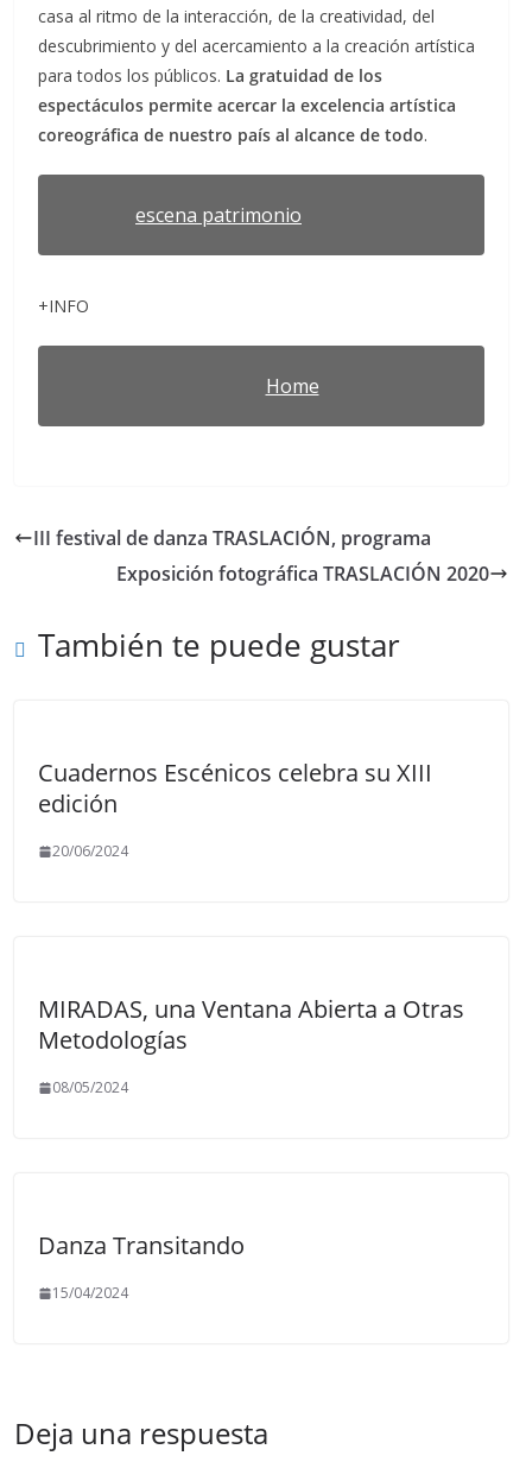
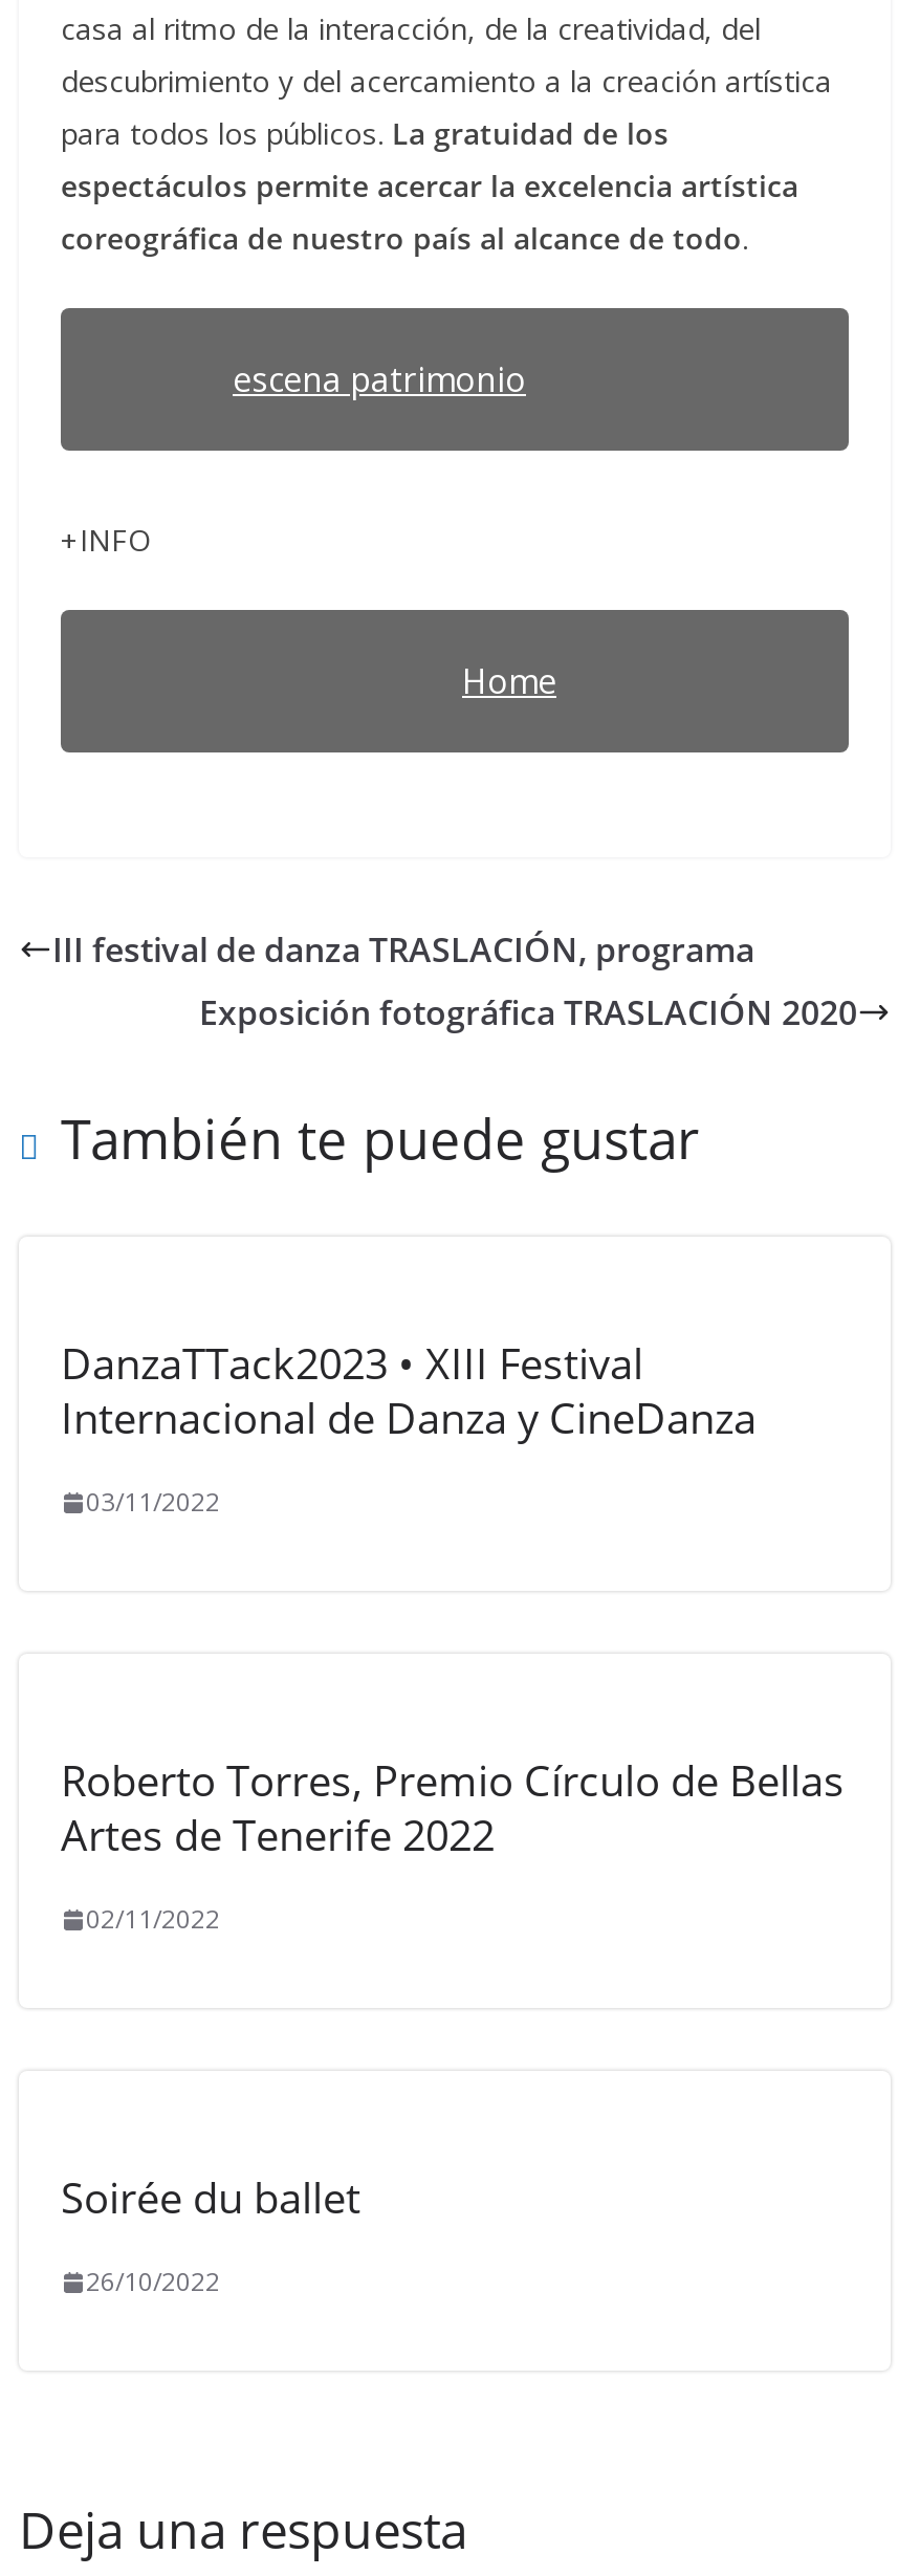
[38,757,432,819] Cuadernos Escénicos celebra su XIII | edición -> [61,1335,757,1446] DanzaTTack2023 • XIII Festival | Internacional de Danza y CineDanza
[52,841,128,861] 20/06/2024 -> [86,1484,220,1520] 03/11/2022
[38,993,464,1056] MIRADAS, una Ventana Abierta a Otras | Metodologías -> [61,1752,845,1863] Roberto Torres, Premio Círculo de Bellas | Artes de Tenerife 2022
[52,1077,128,1097] 08/05/2024 -> [86,1901,220,1937] 02/11/2022
[38,1229,245,1261] Danza Transitando -> [61,2169,360,2226] Soirée du ballet
[52,1283,128,1303] 15/04/2024 -> [86,2264,220,2299] 26/10/2022

